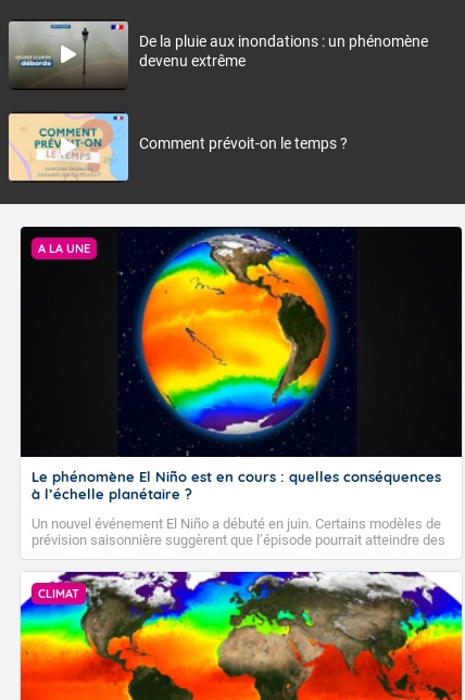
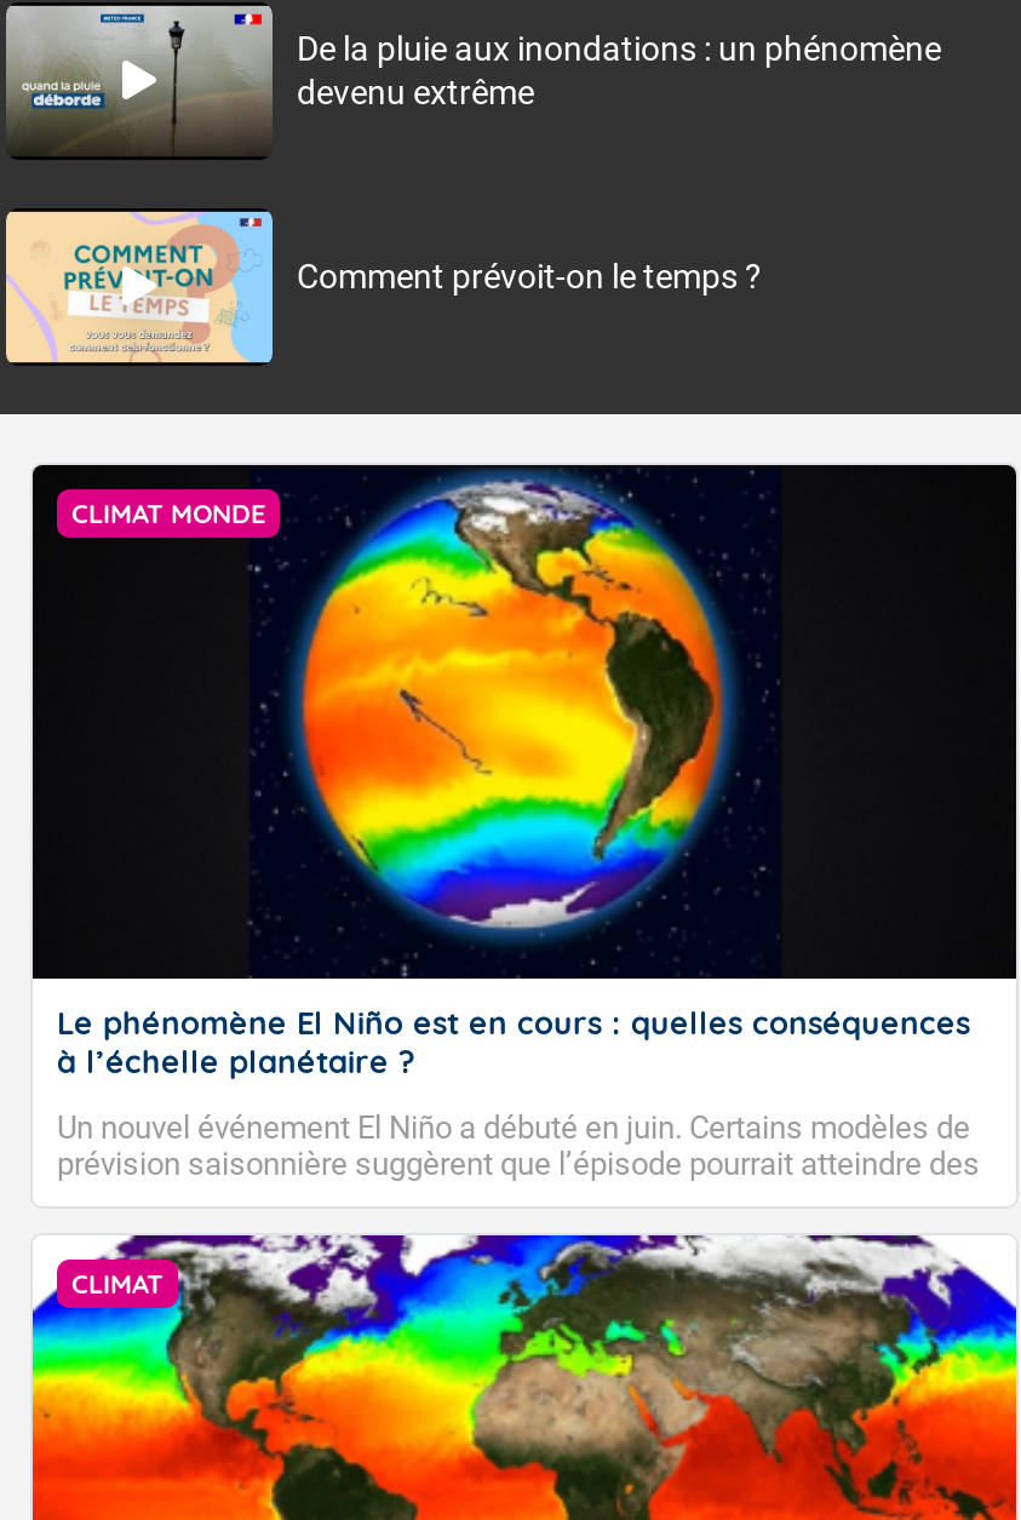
[38,241,90,256] A LA UNE -> [71,496,265,530] CLIMAT MONDE

